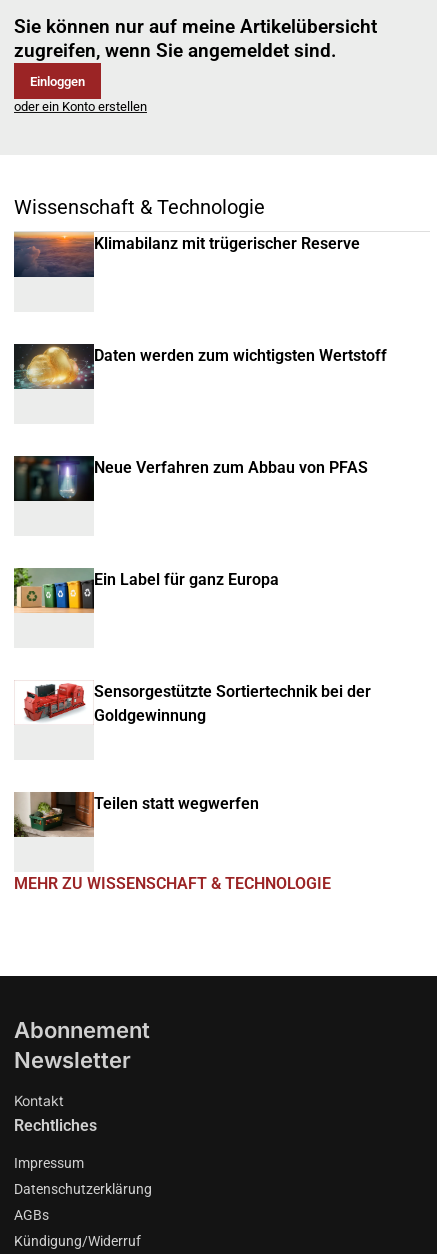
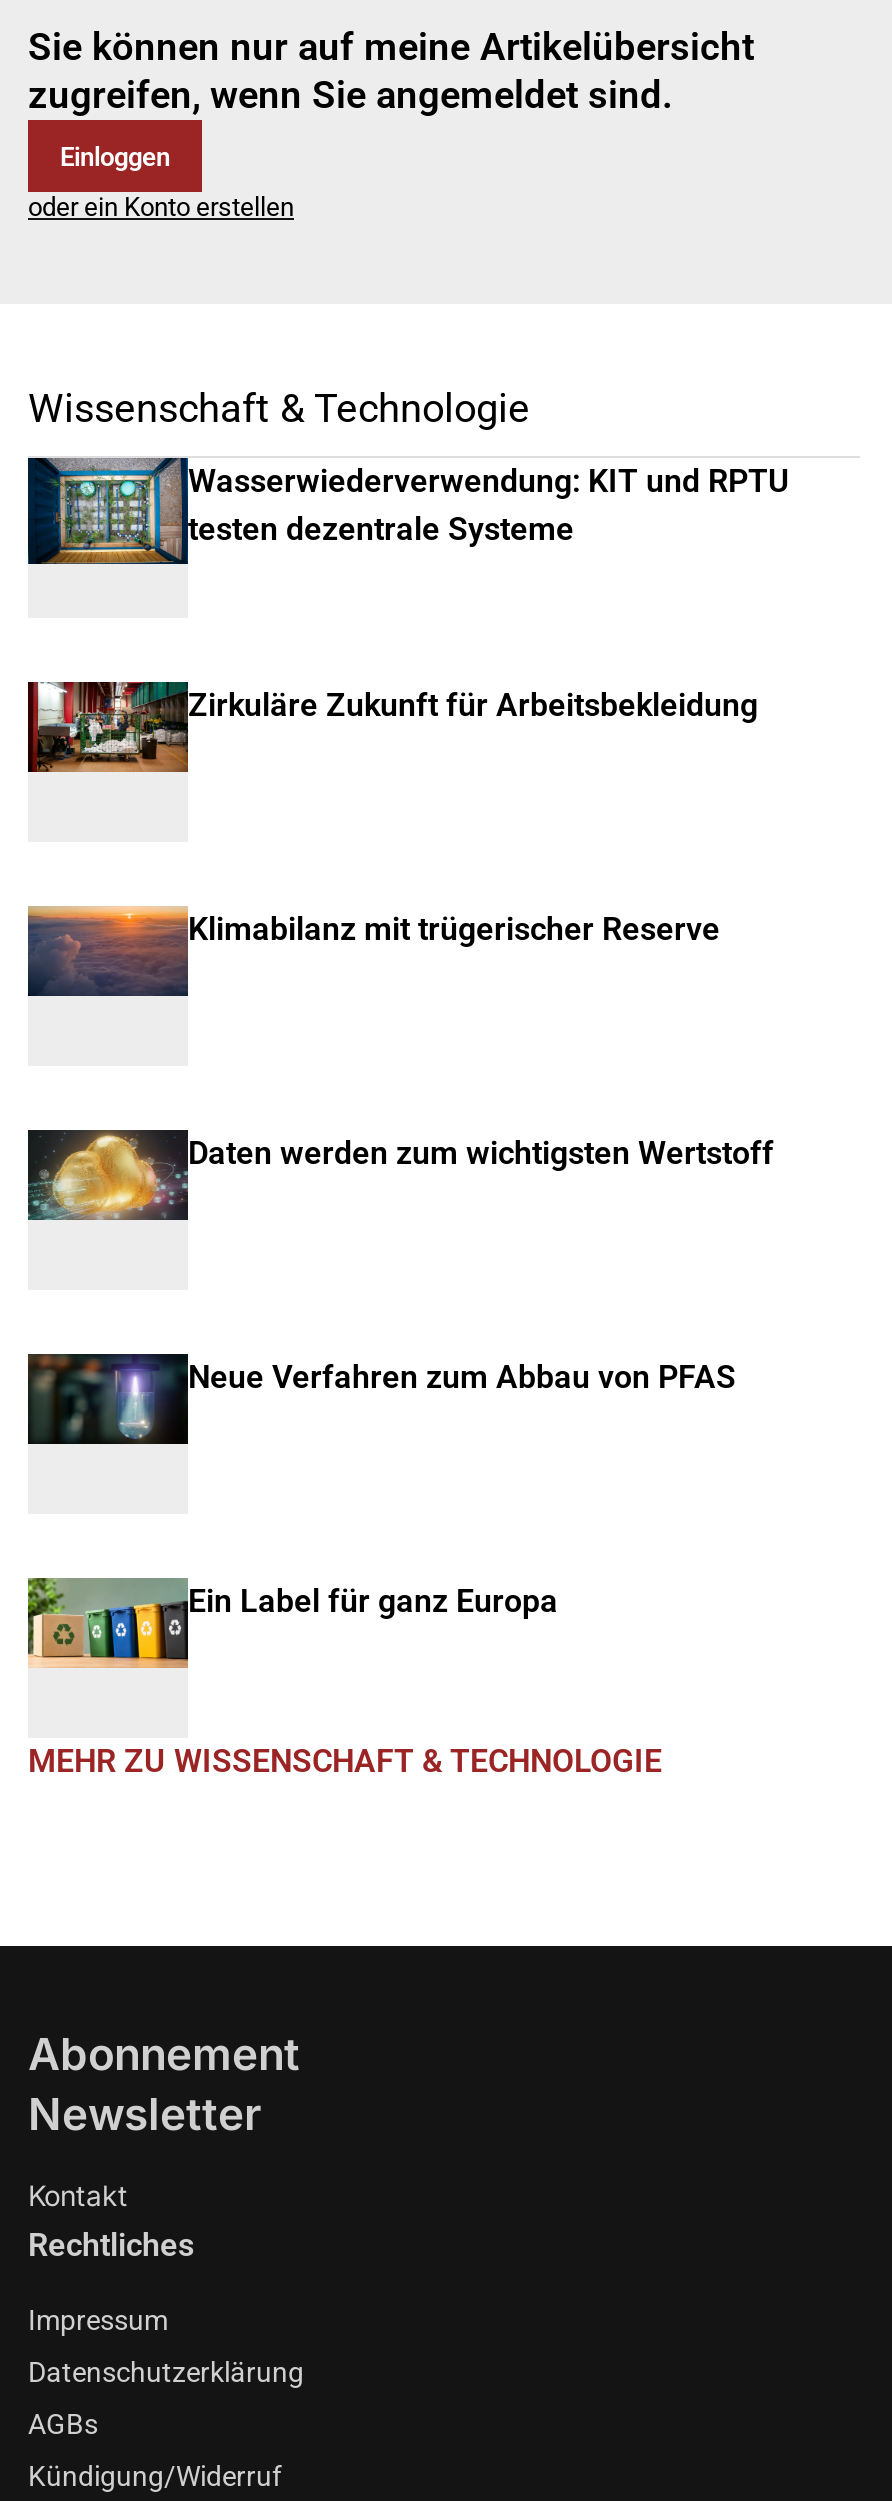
none -> [26,456,790,566] [image] | Wasserwiederverwendung: KIT und RPTU | testen dezentrale Systeme
none -> [28,680,758,774] [image] | Zirkuläre Zukunft für Arbeitsbekleidung
moved [13,232,387,589] -> [26,906,774,1620]: [image] | Klimabilanz mit trügerischer Reserve | Daten werden zum wichtigsten Wertstoff | Neue Verfahren zum Abbau von PFAS | Ein Label für ganz Europa
moved [12,567,93,614] -> [24,1576,186,1670]: [image]
[23,682,371,725] [image] | Sensorgestützte Sortiertechnik bei der | Goldgewinnung -> none
[13,791,259,838] [image] | Teilen statt wegwerfen -> none

